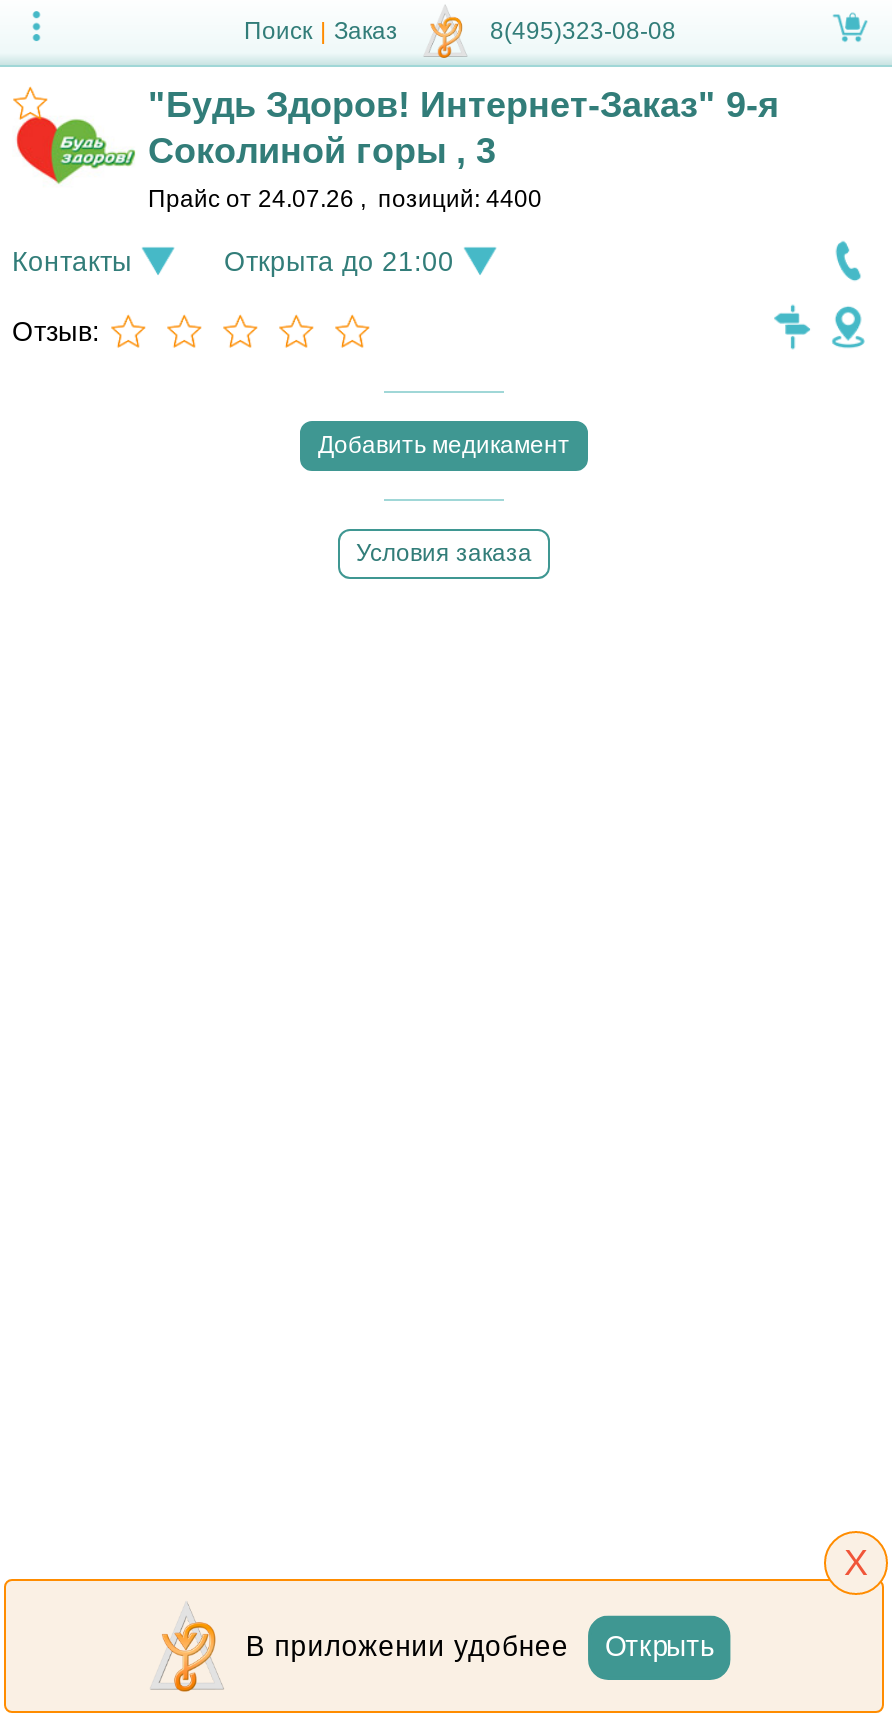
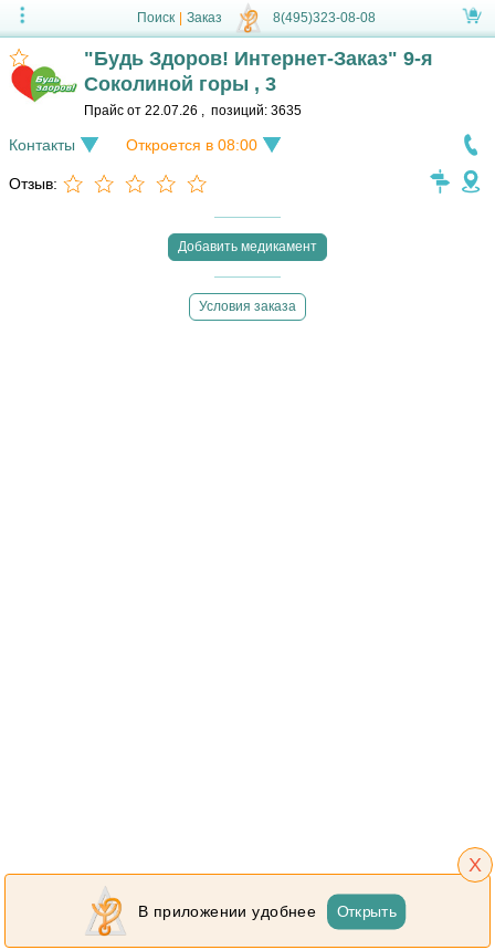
[148,185,542,213] Прайс от 24.07.26 , позиций: 4400 -> [84,103,302,118] Прайс от 22.07.26 , позиций: 3635
[224,246,454,276] Открыта до 21:00 -> [126,137,257,153] Откроется в 08:00

